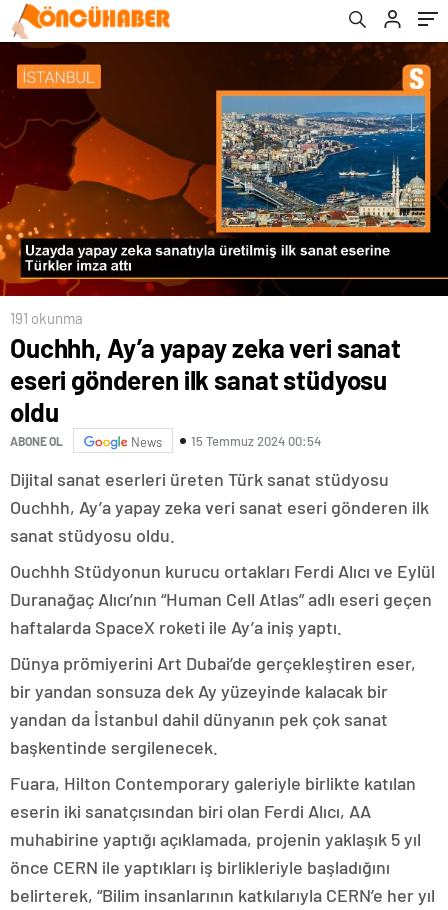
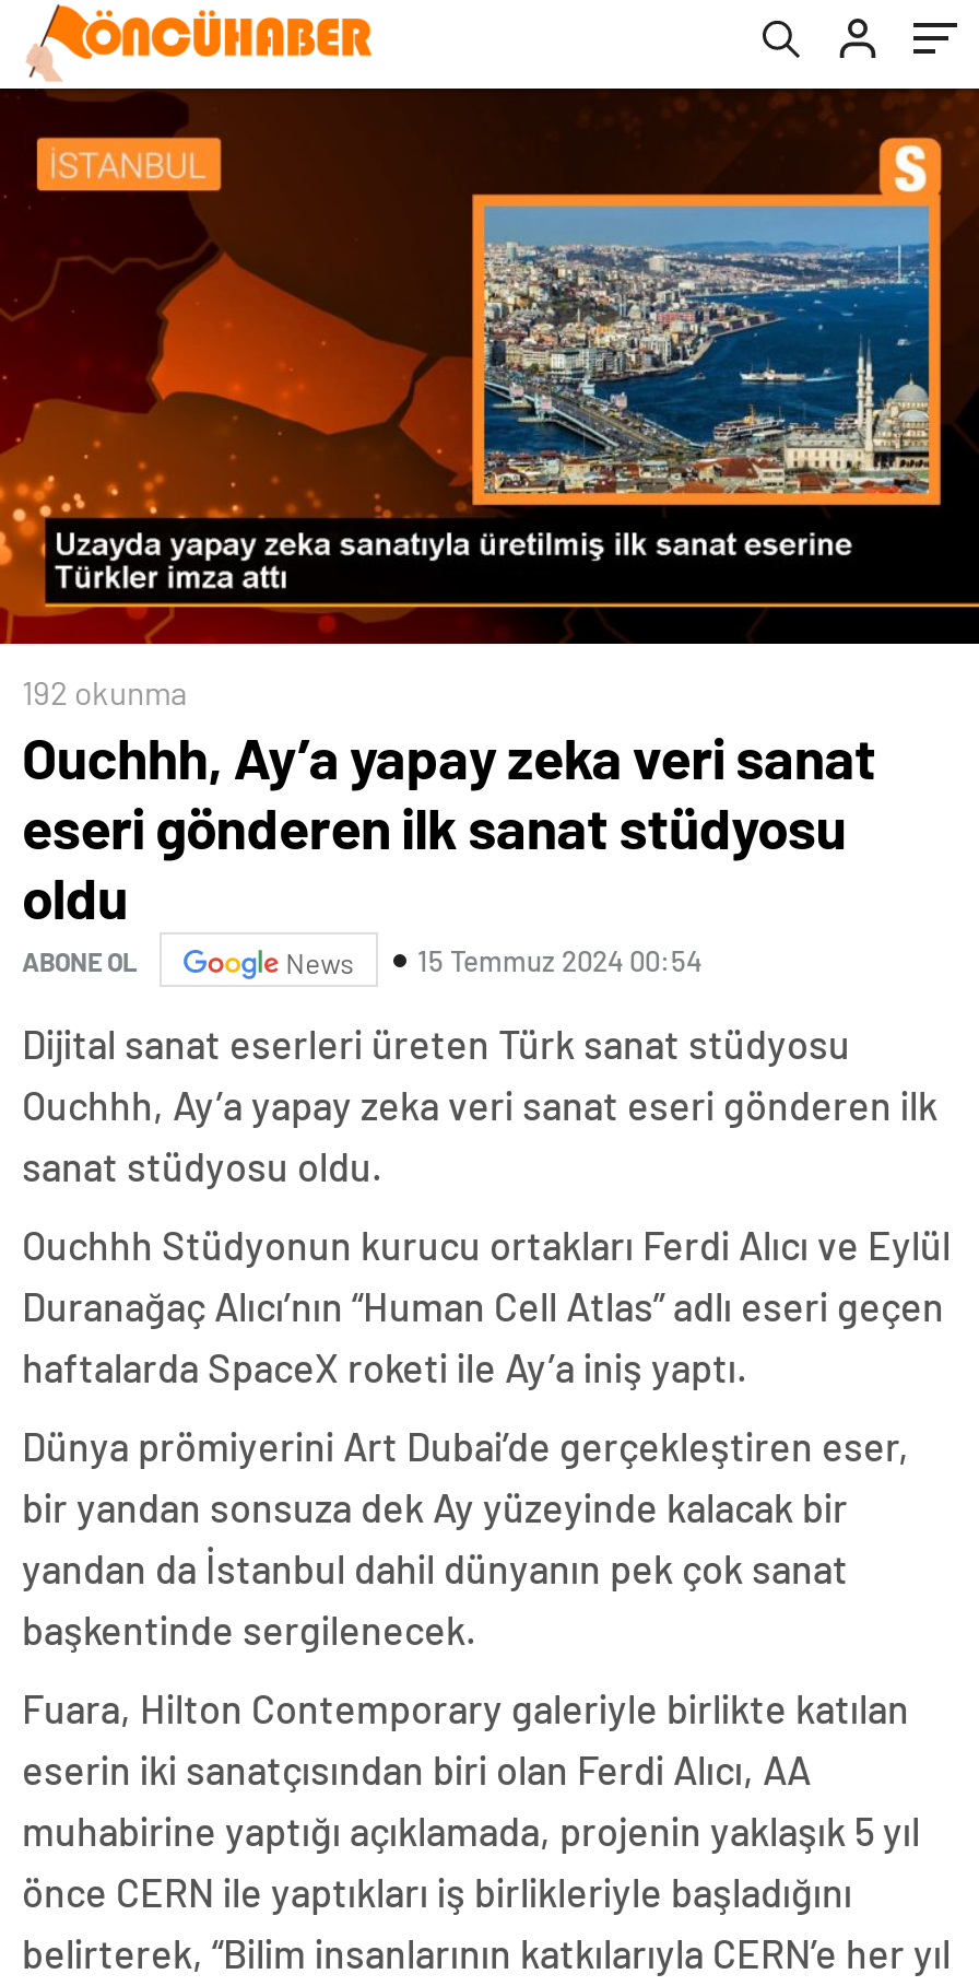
[10,309,83,327] 191 okunma -> [22,673,188,712] 192 okunma

